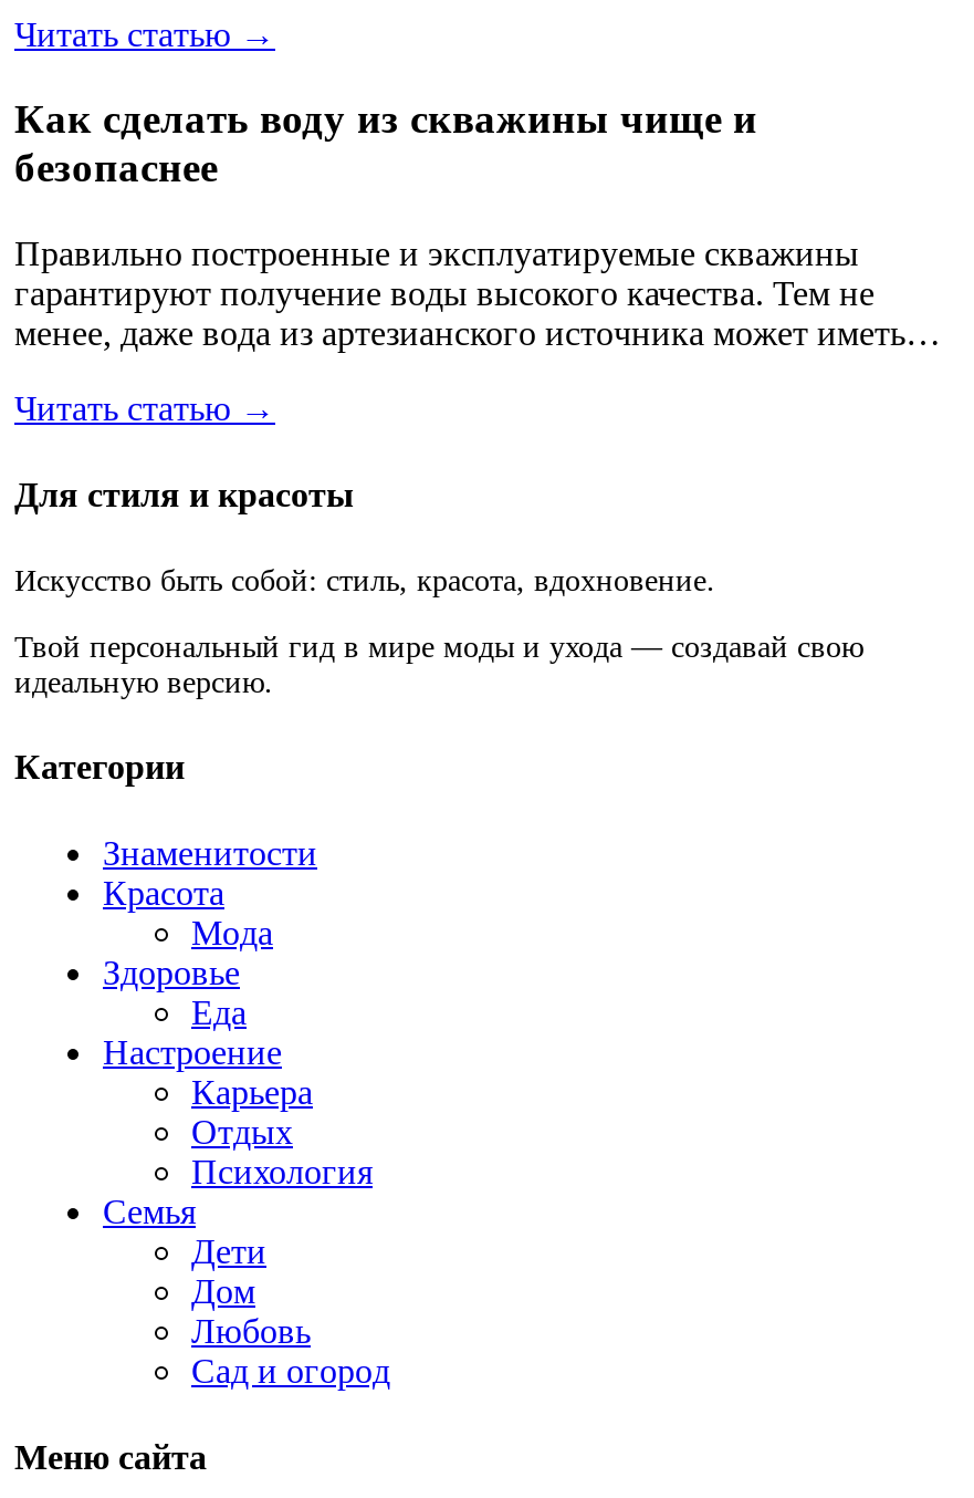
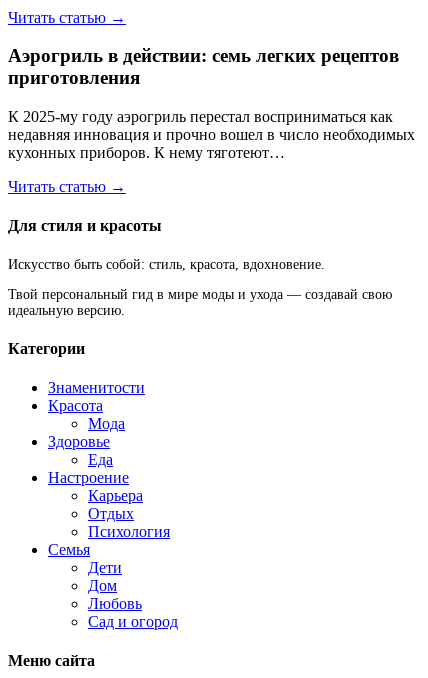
[14,96,757,191] Как сделать воду из скважины чище и | безопаснее -> [8,45,399,88] Аэрогриль в действии: семь легких рецептов | приготовления
[14,235,941,352] Правильно построенные и эксплуатируемые скважины | гарантируют получение воды высокого качества. Тем не | менее, даже вода из артезианского источника может иметь… -> [8,108,415,161] К 2025-му году аэрогриль перестал восприниматься как | недавняя инновация и прочно вошел в число необходимых | кухонных приборов. К нему тяготеют…

